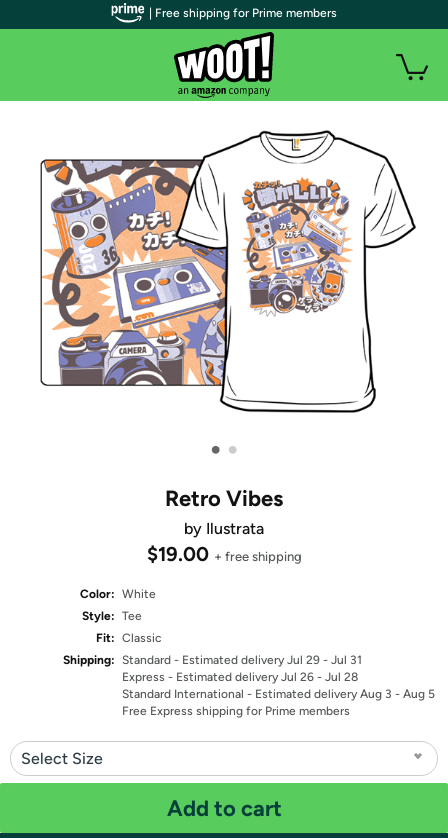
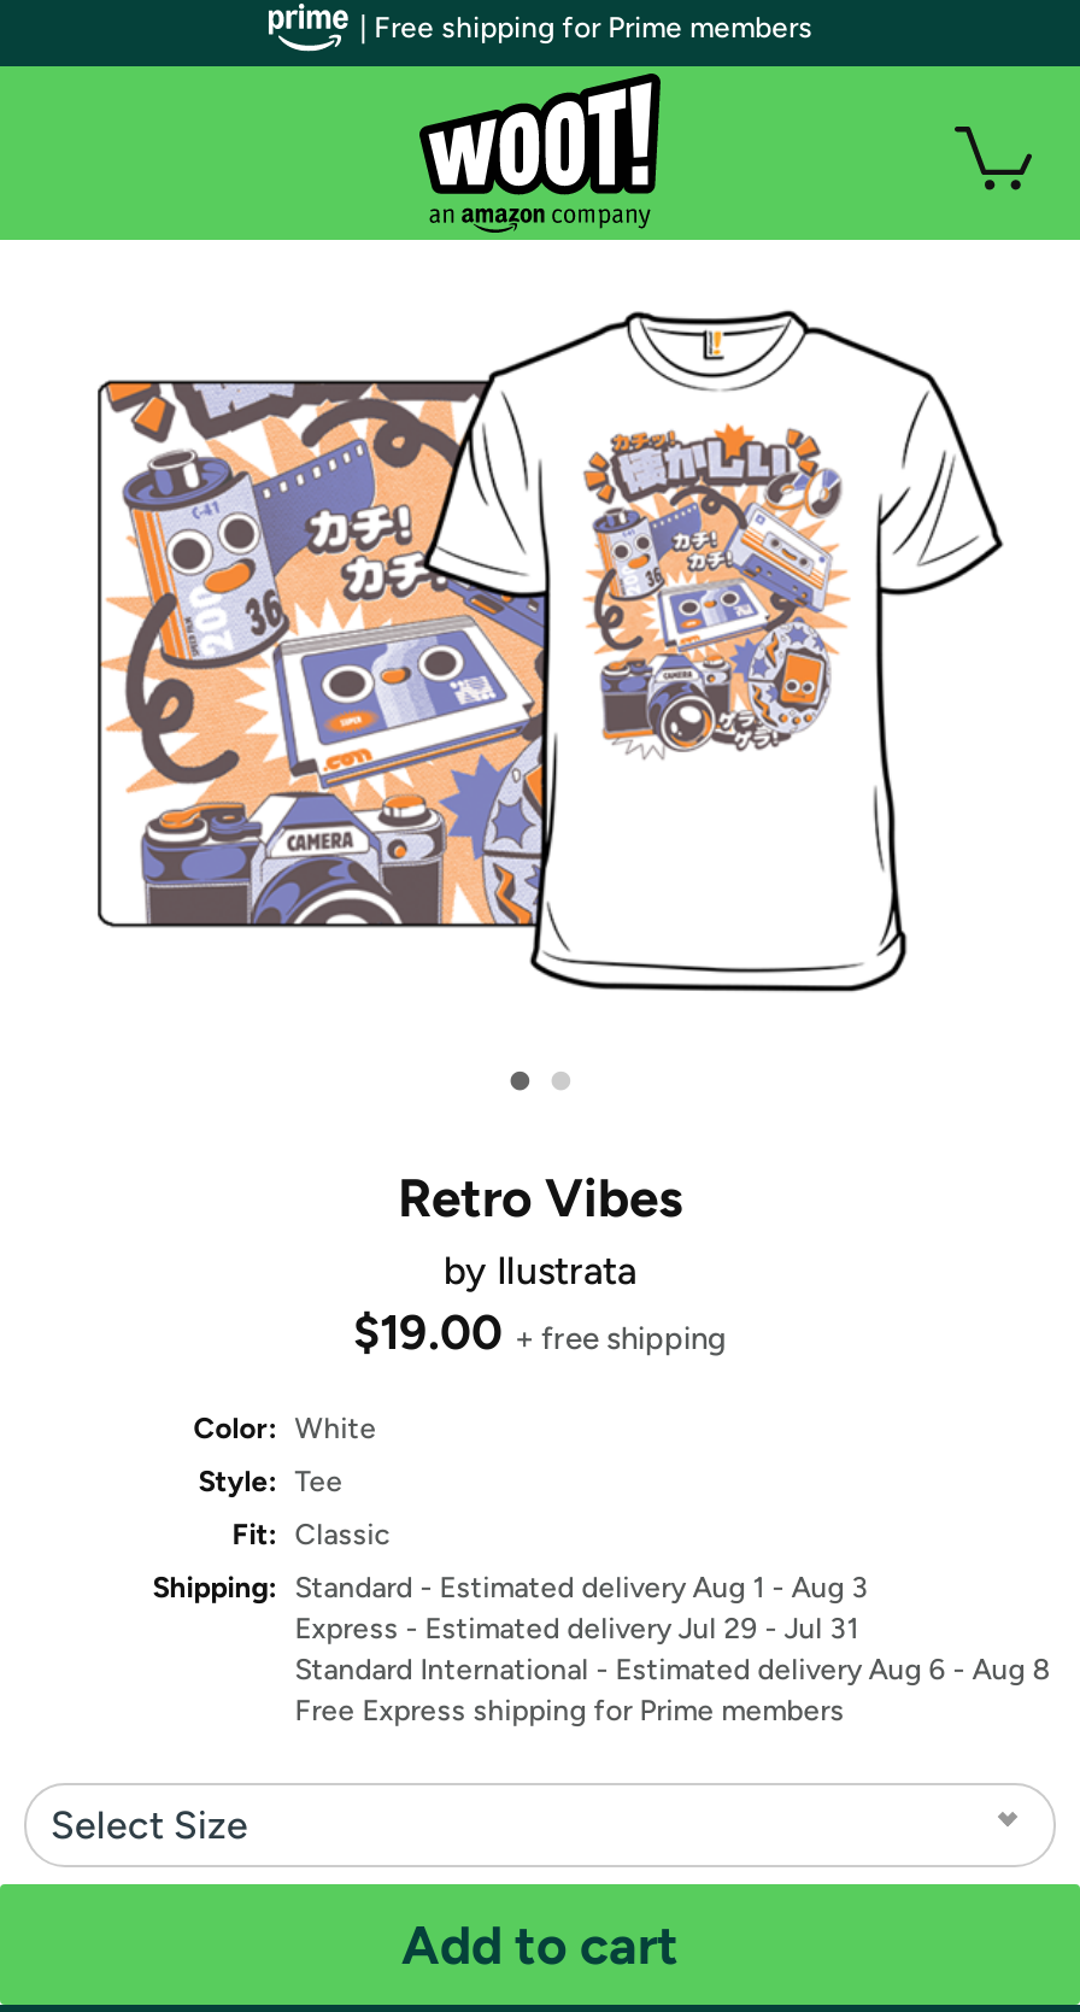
[63,653,362,667] Shipping: Standard - Estimated delivery Jul 29 - Jul 31 -> [152,1571,868,1605] Shipping: Standard - Estimated delivery Aug 1 - Aug 3
[122,670,358,684] Express - Estimated delivery Jul 26 - Jul 28 -> [295,1612,859,1646] Express - Estimated delivery Jul 29 - Jul 31
[122,687,435,701] Standard International - Estimated delivery Aug 3 - Aug 5 -> [295,1653,1049,1687] Standard International - Estimated delivery Aug 6 - Aug 8

